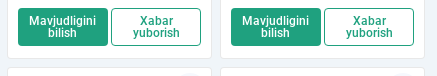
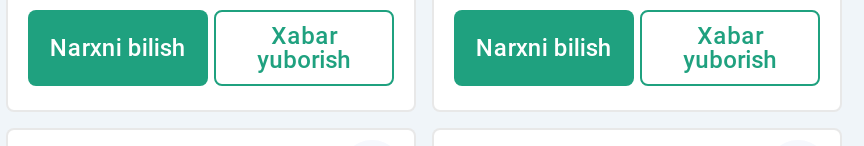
[29,14,96,40] Mavjudligini | bilish -> [50,34,186,62] Narxni bilish
[242,14,309,40] Mavjudligini | bilish -> [476,34,612,62] Narxni bilish

